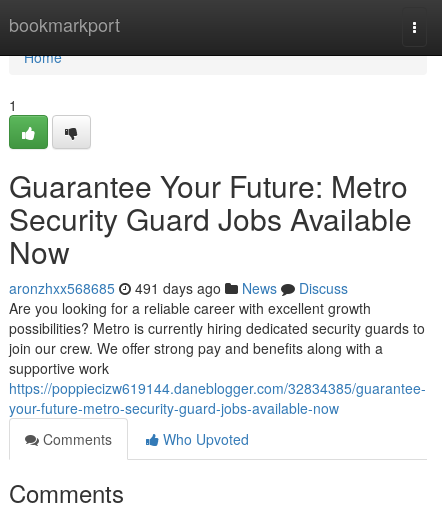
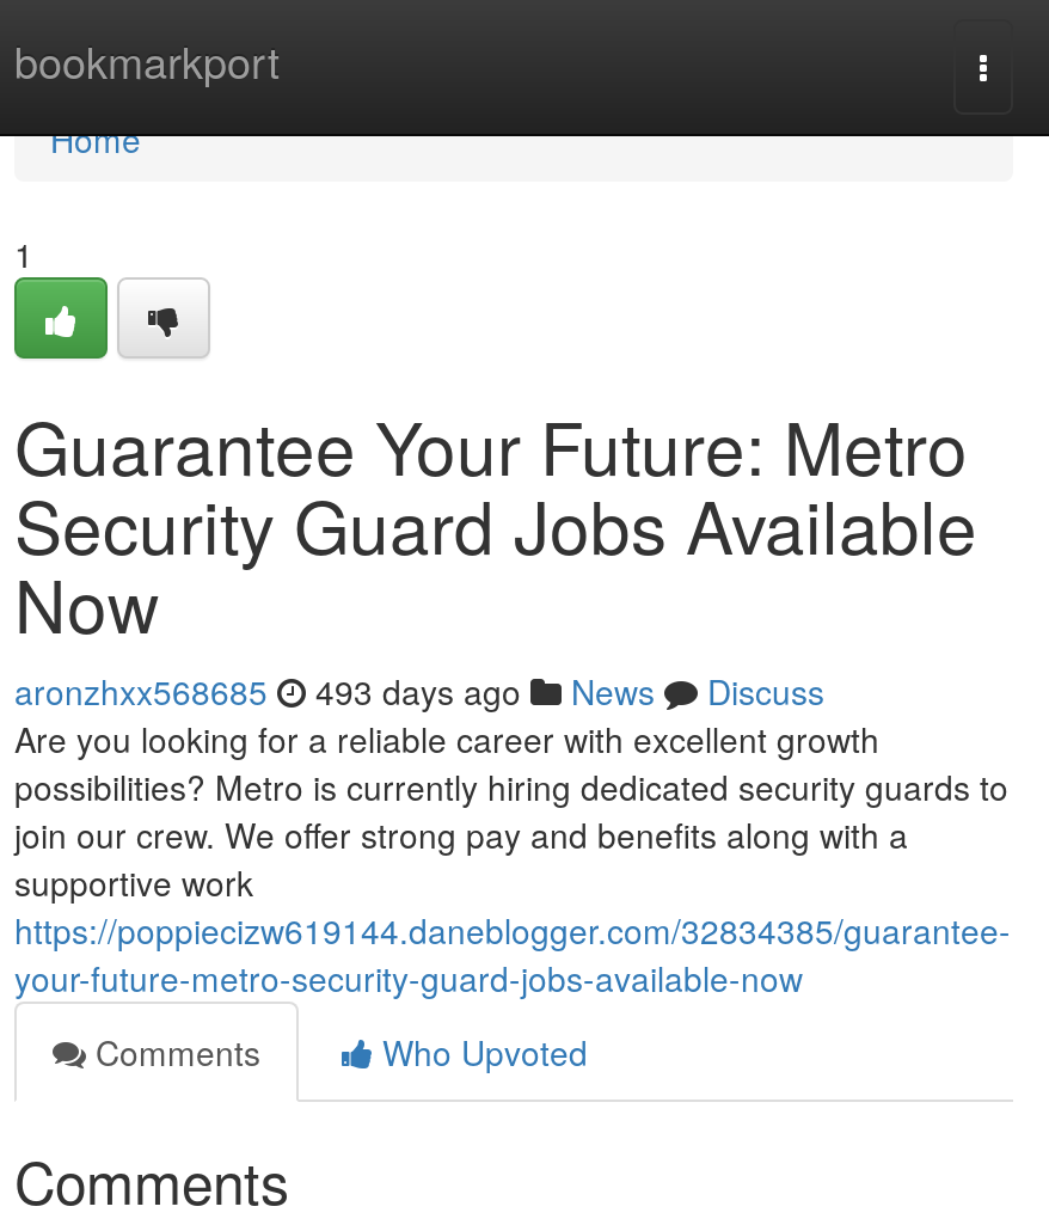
[9,278,348,298] aronzhxx568685 491 days ago News Discuss -> [14,667,824,715] aronzhxx568685 493 days ago News Discuss

